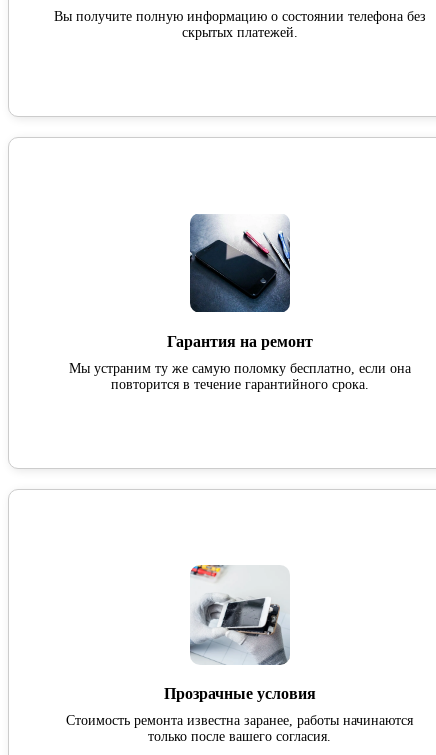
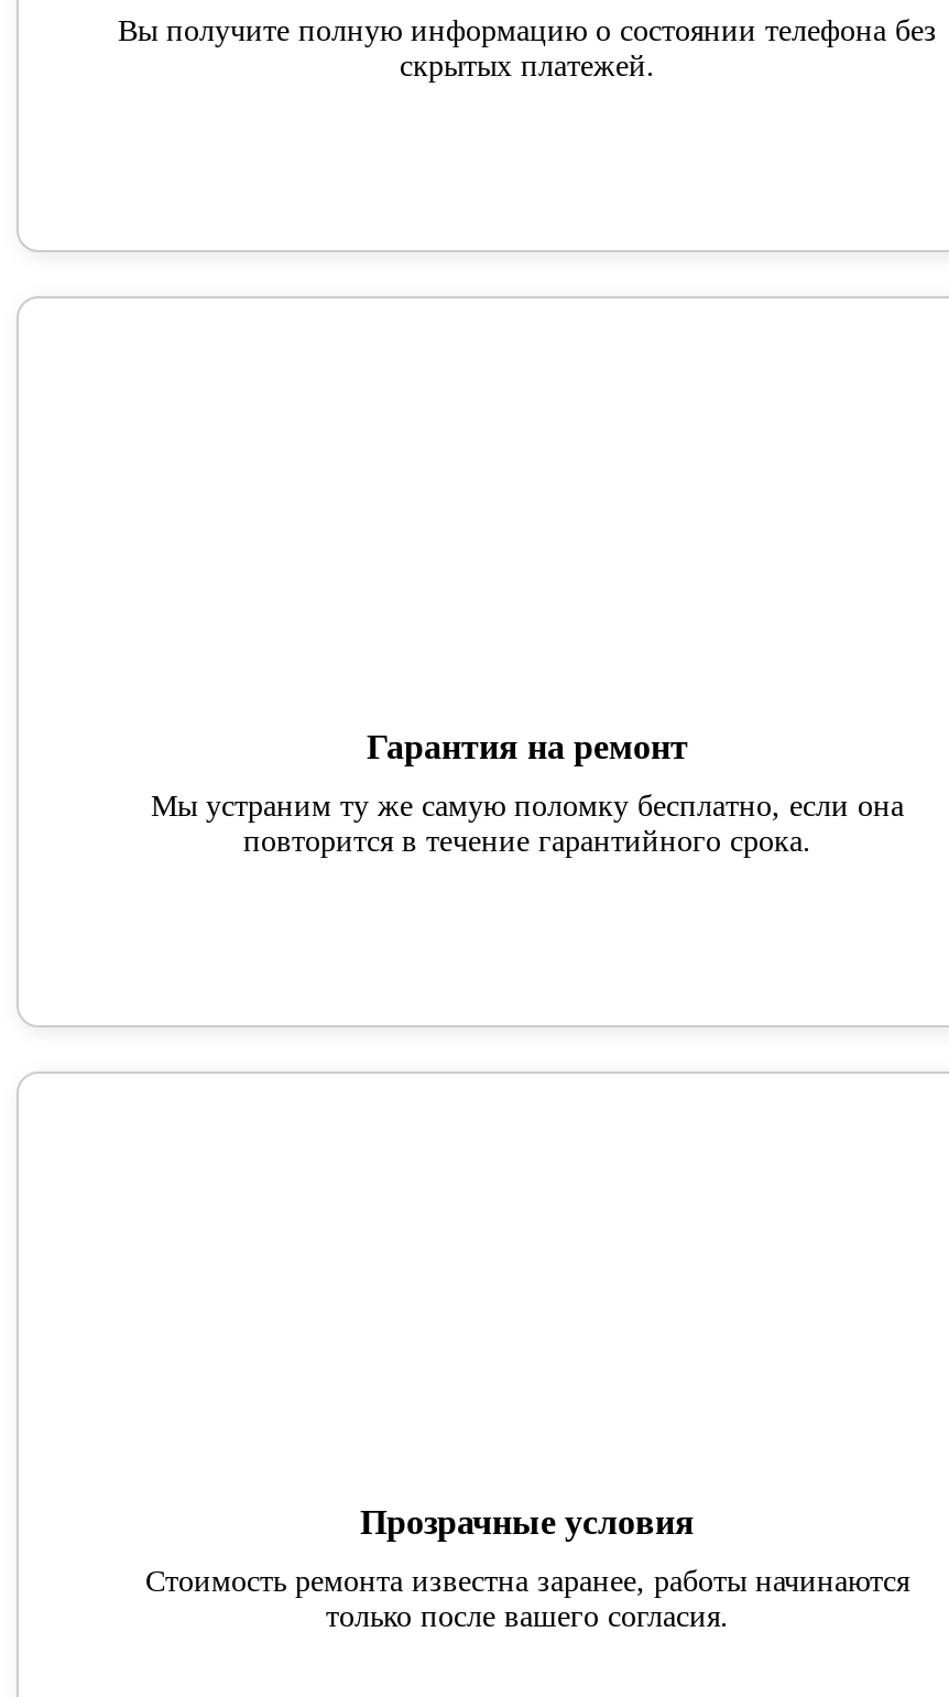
[189,213,291,313] [image] -> none
[189,564,290,666] [image] -> none

